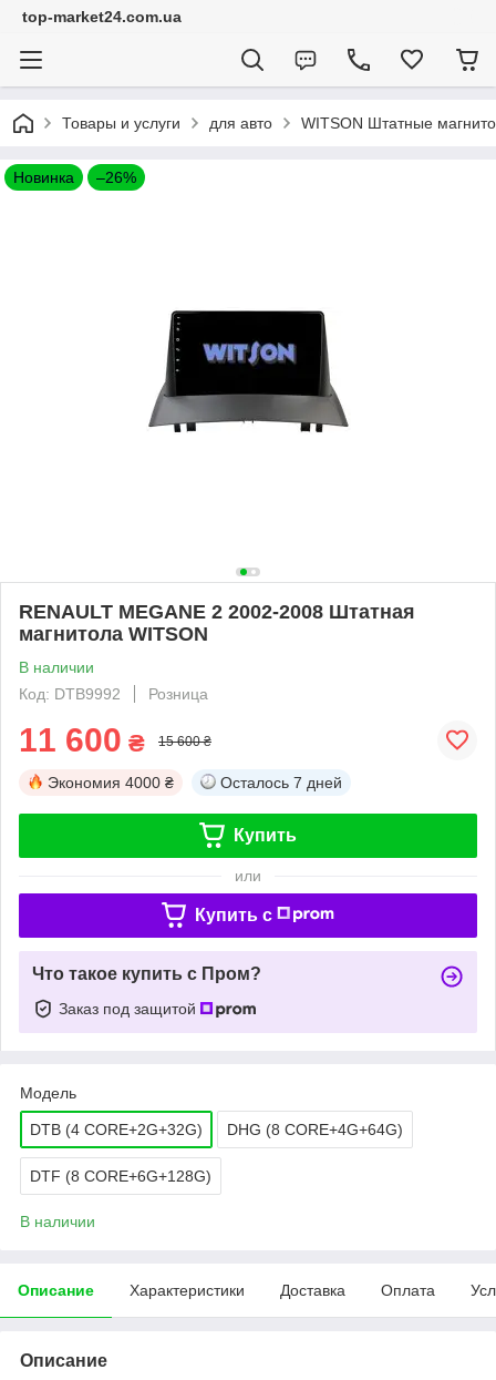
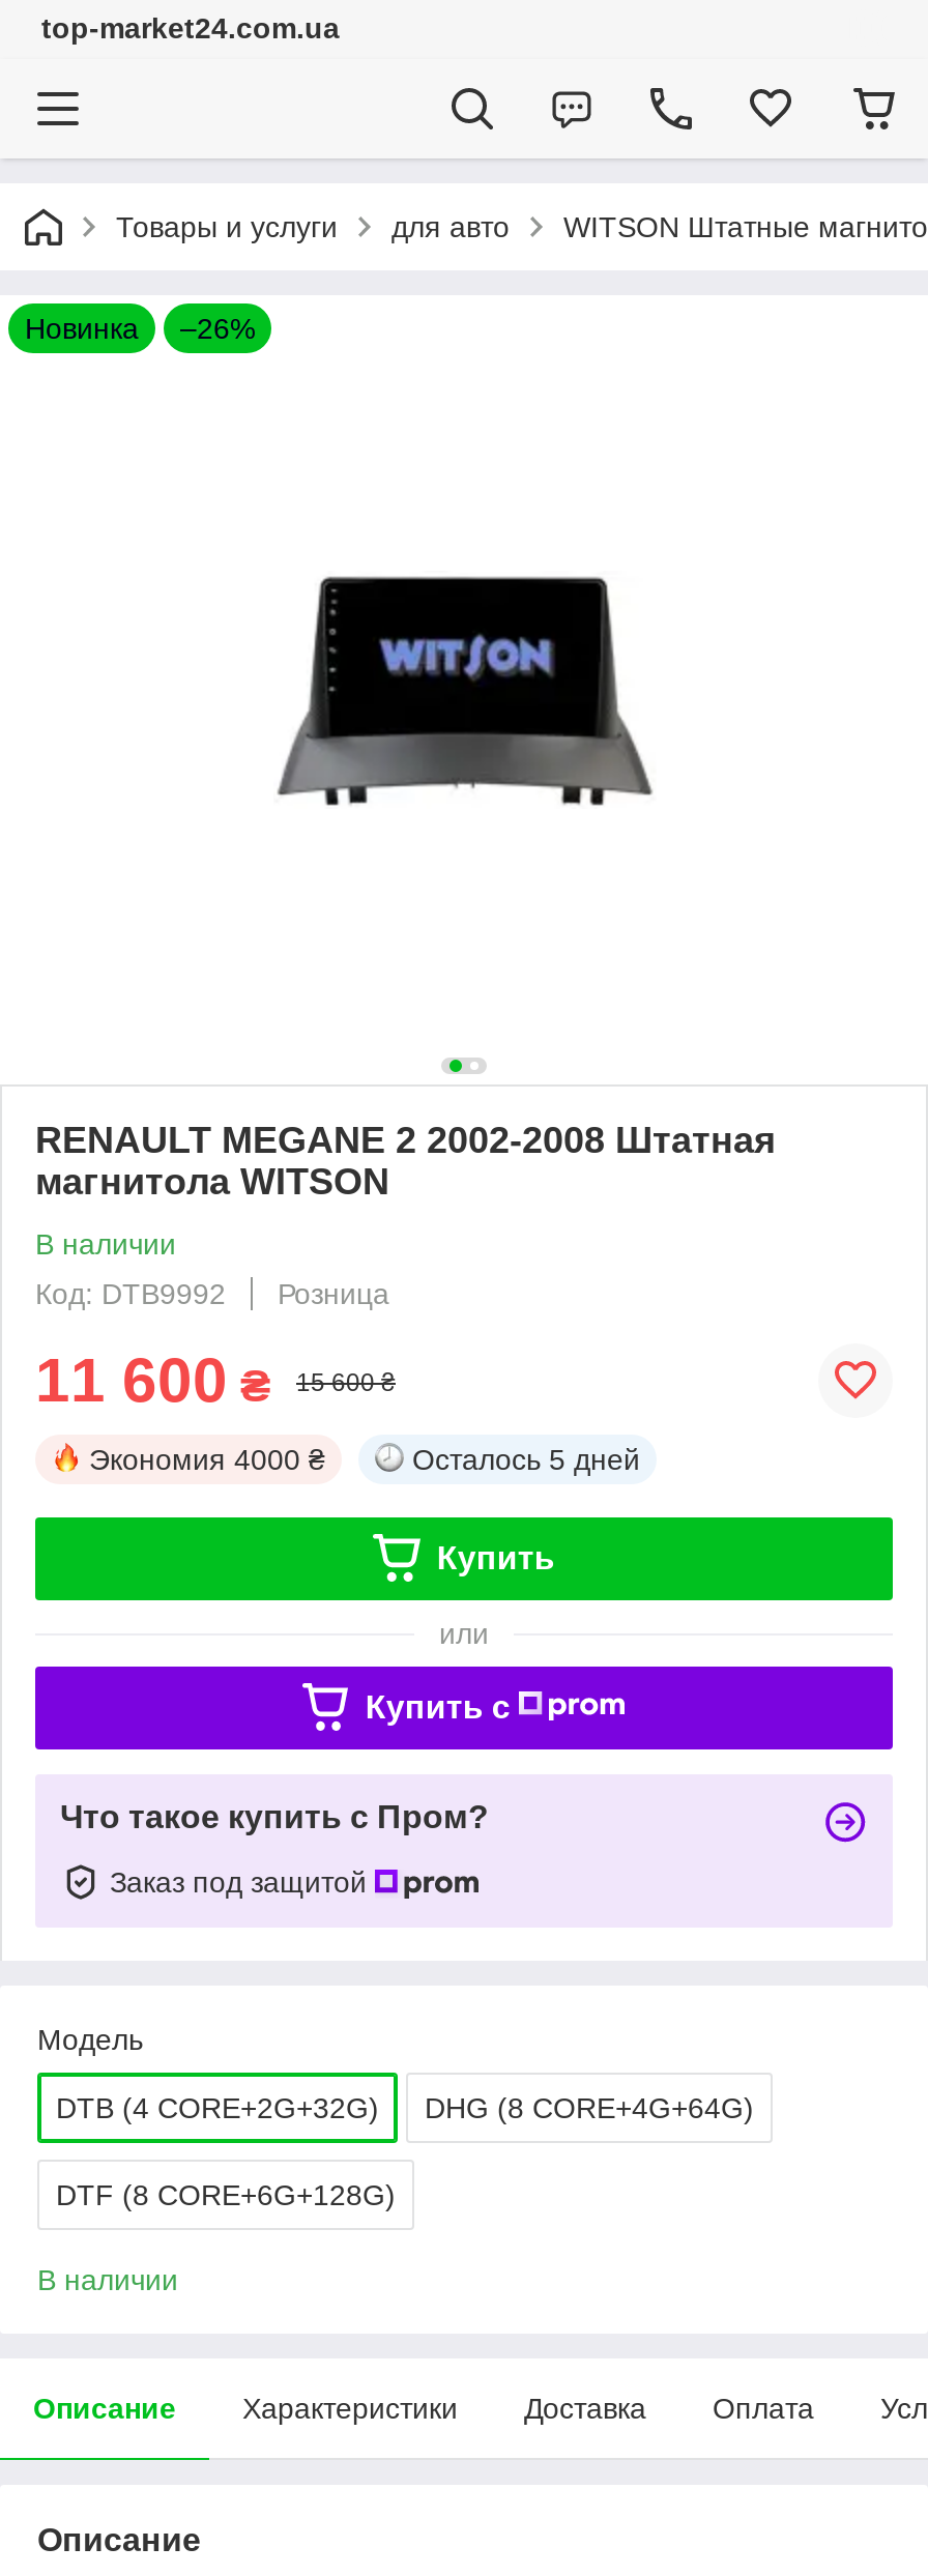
[220,773,342,791] Осталось 7 дней -> [412,1442,640,1476] Осталось 5 дней

